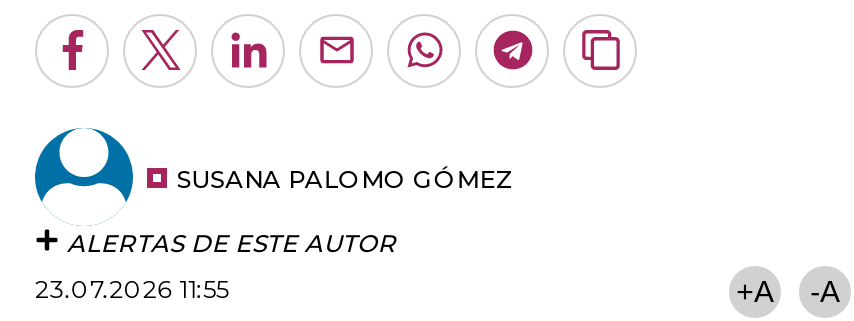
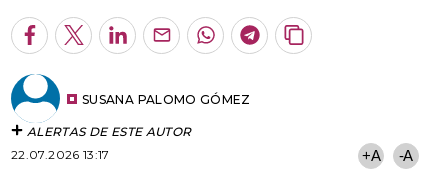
[35,273,229,303] 23.07.2026 11:55 -> [11,147,110,162] 22.07.2026 13:17

